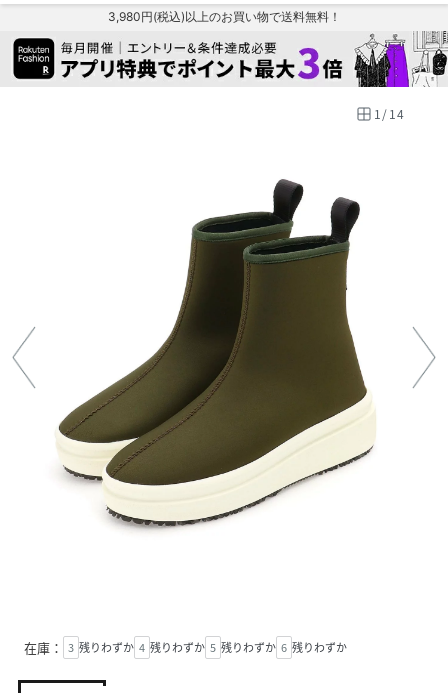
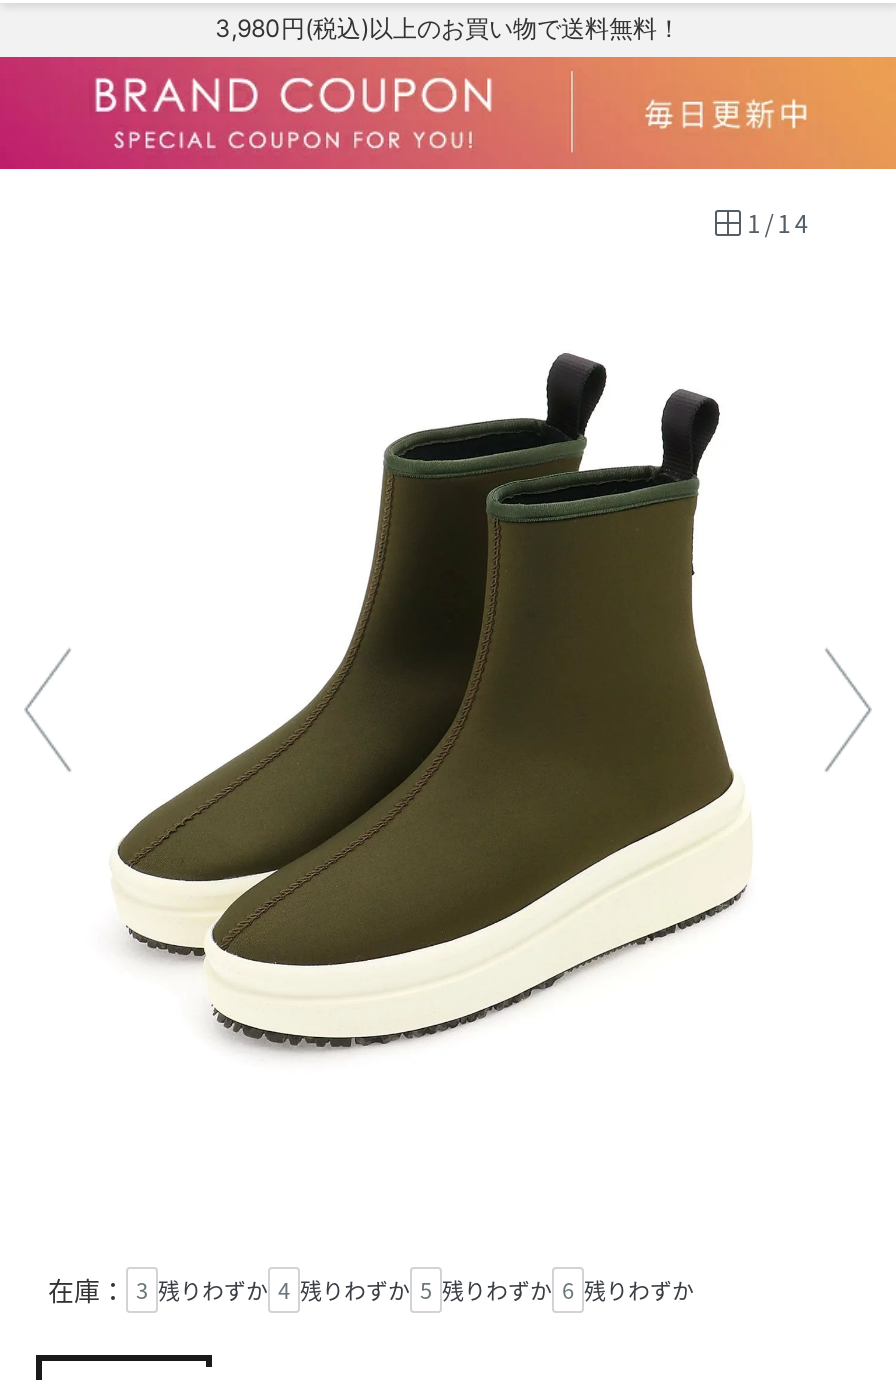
[3,30,445,88] [image] -> [6,55,890,171] [image]

